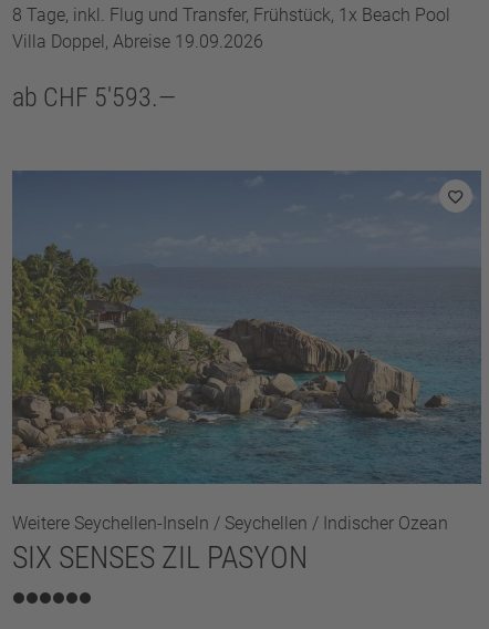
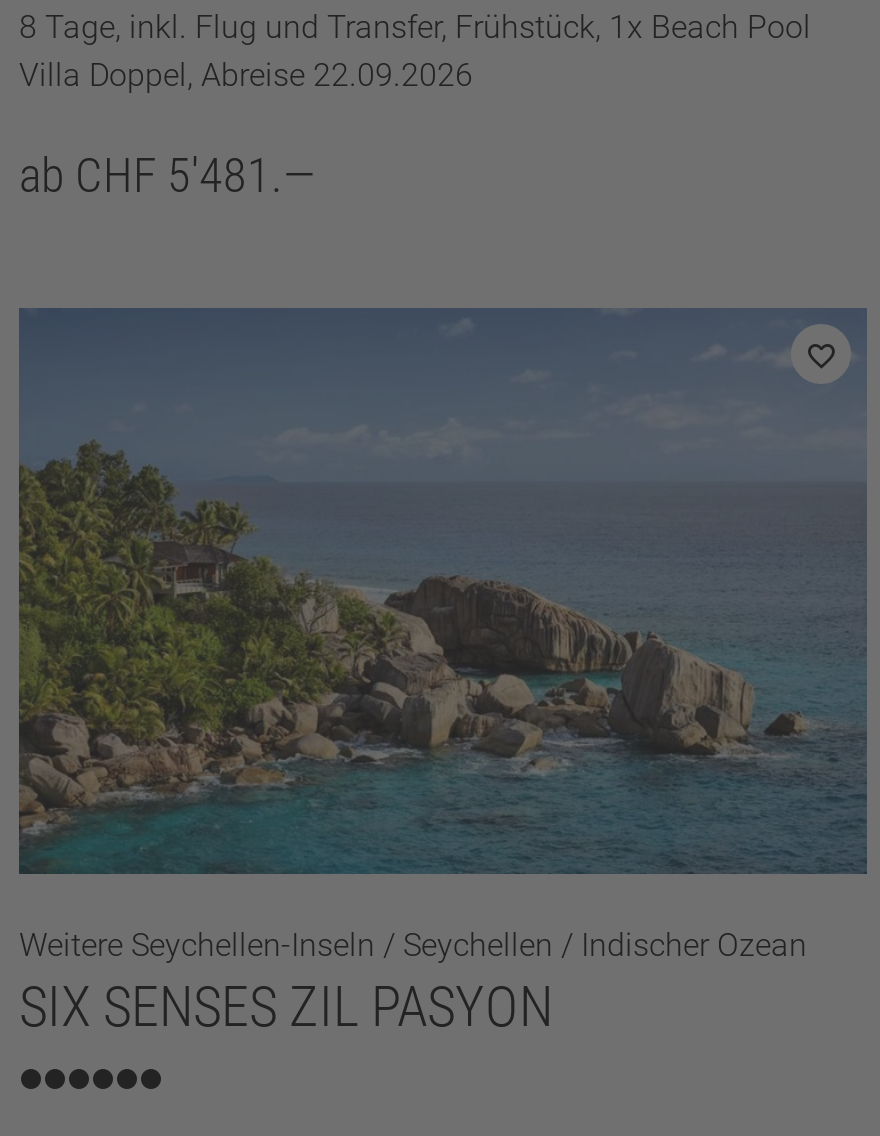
[12,31,263,52] Villa Doppel, Abreise 19.09.2026 -> [19,57,473,95] Villa Doppel, Abreise 22.09.2026
[12,82,176,113] ab CHF 5'593.— -> [19,149,315,205] ab CHF 5'481.—

